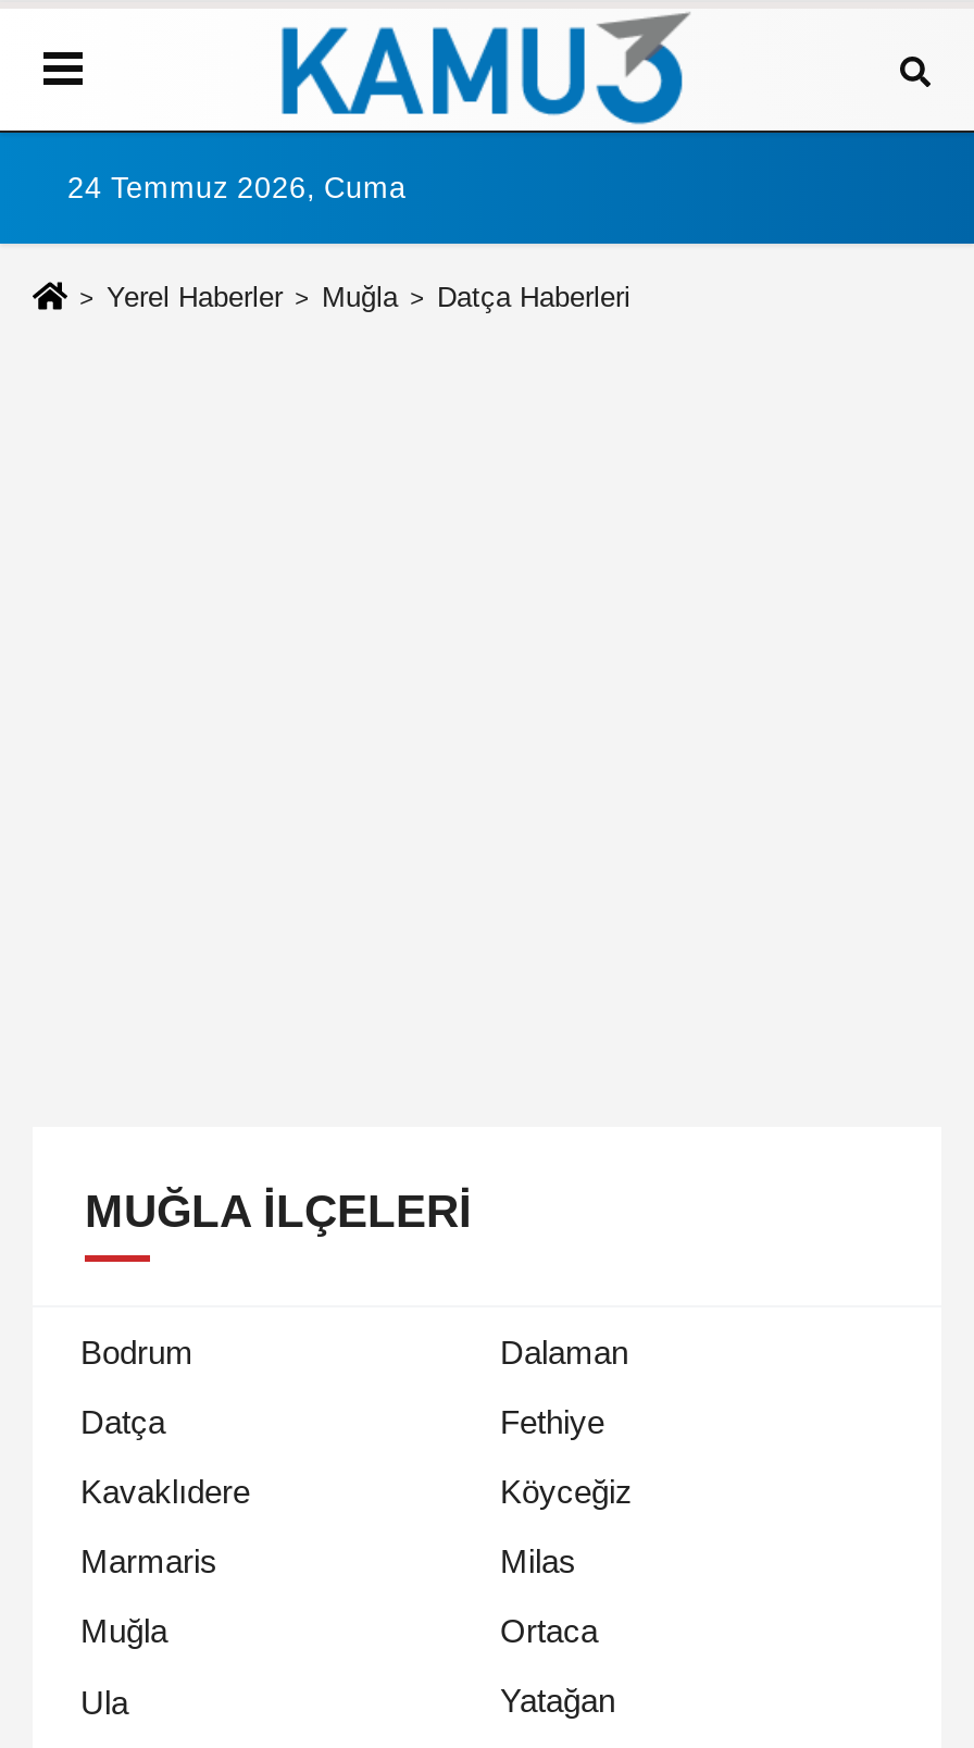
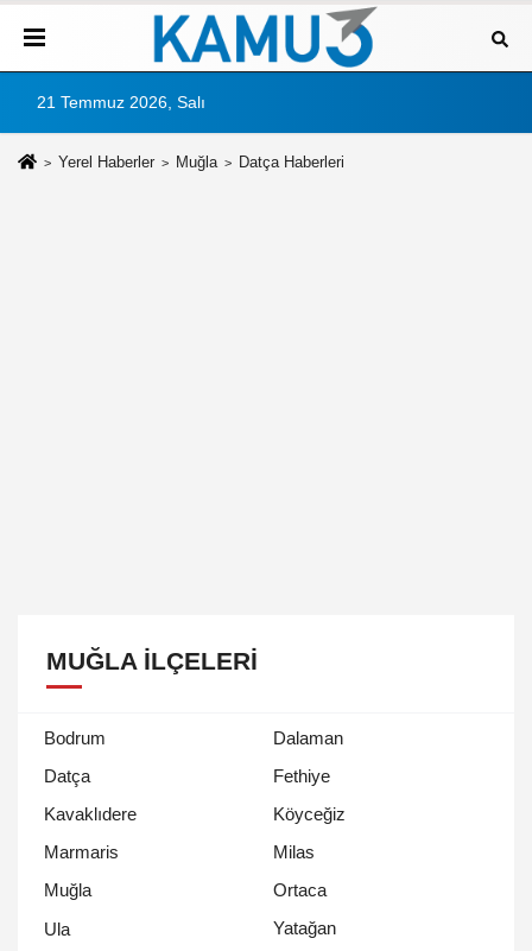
[67,172,407,204] 24 Temmuz 2026, Cuma -> [37,94,205,112] 21 Temmuz 2026, Salı

